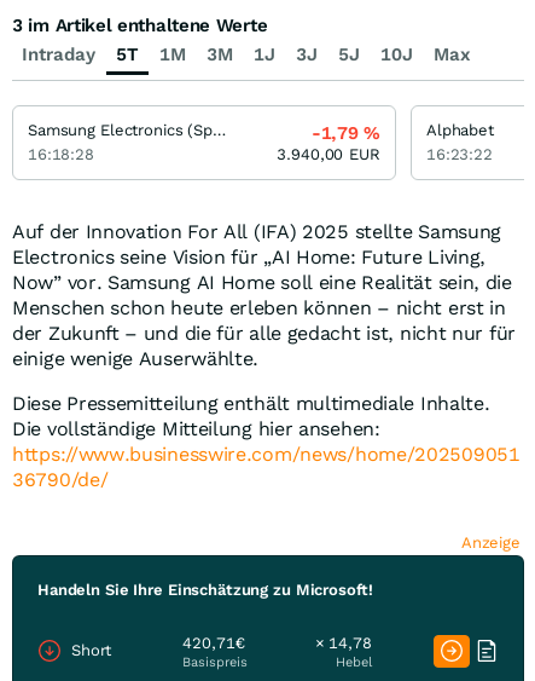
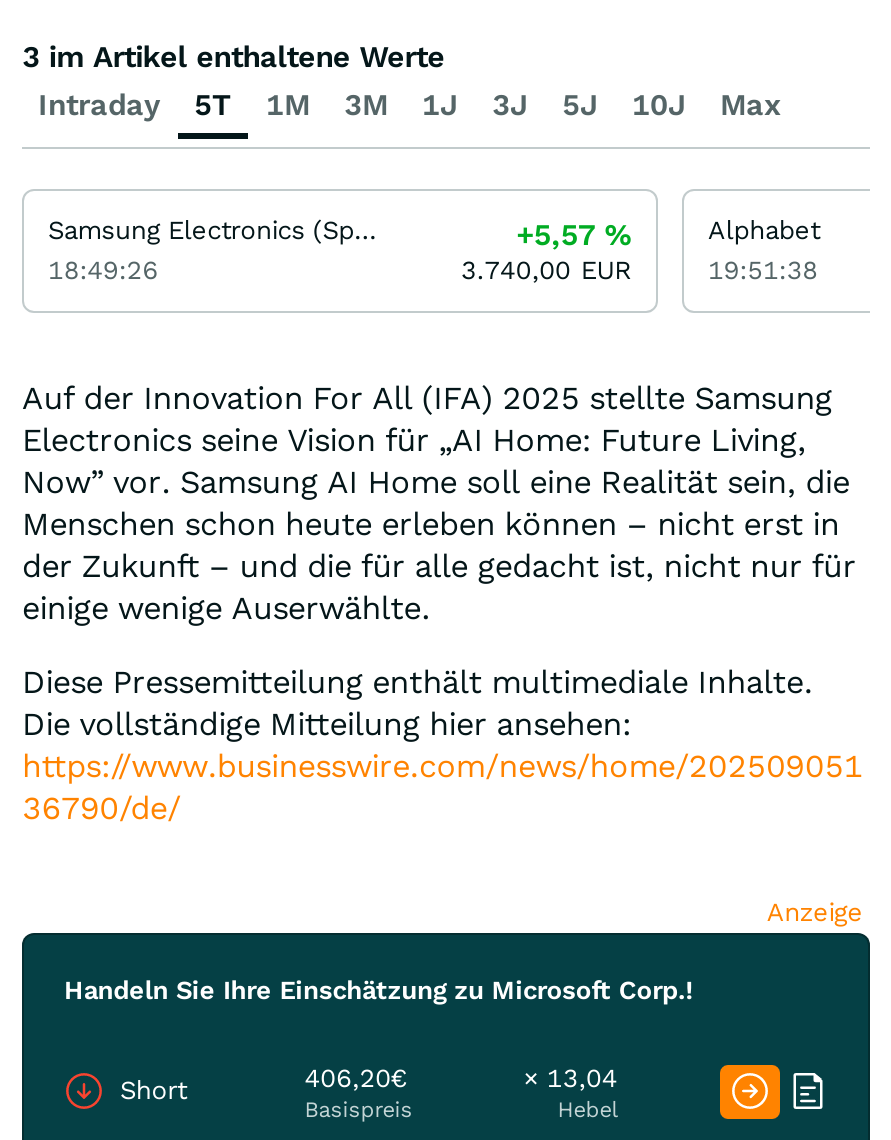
[312,122,380,144] -1,79% -> [516,217,632,253] +5,57%
[28,145,94,163] 16:18:28 -> [48,255,158,285] 18:49:26
[277,145,380,163] 3.940,00 EUR -> [461,255,632,285] 3.740,00 EUR
[426,145,493,163] 16:23:22 -> [708,255,818,285] 19:51:38
[37,581,372,599] Handeln Sie Ihre Einschätzung zu Microsoft! -> [64,975,693,1005] Handeln Sie Ihre Einschätzung zu Microsoft Corp.!
[183,634,244,652] 420,71€ -> [305,1063,407,1093] 406,20€
[315,634,372,652] × 14,78 -> [523,1063,617,1093] × 13,04

